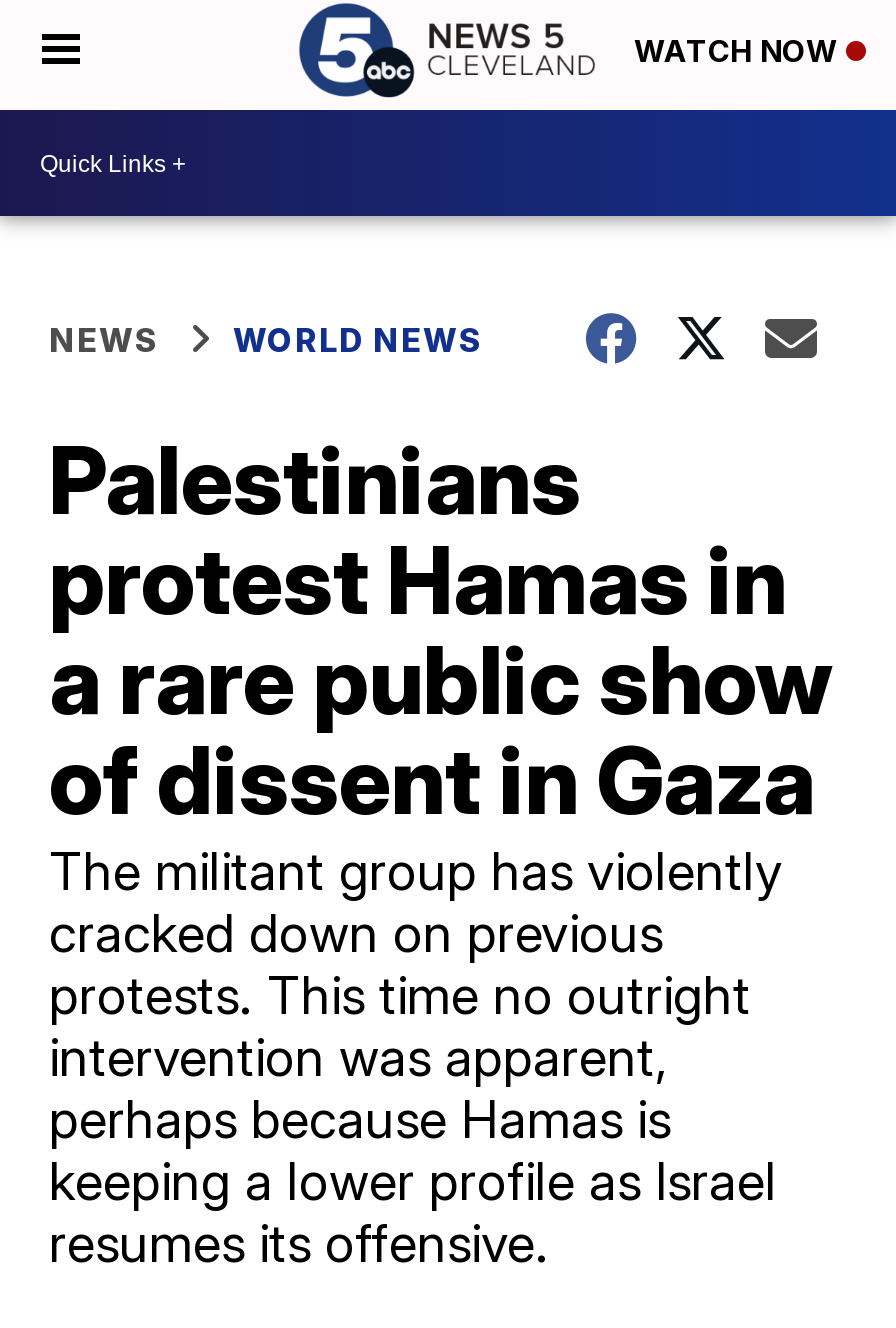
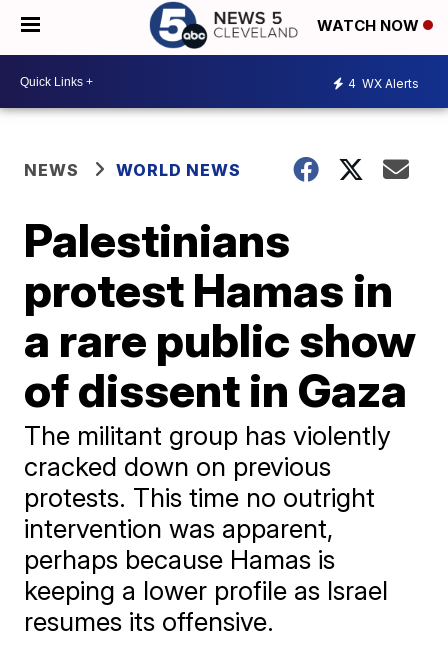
none -> [348,75,419,90] 4 WX Alerts

